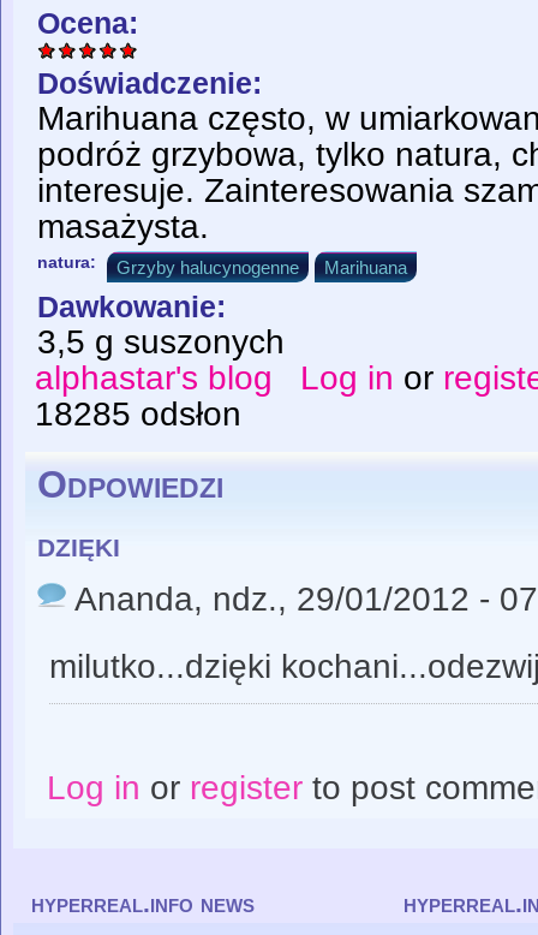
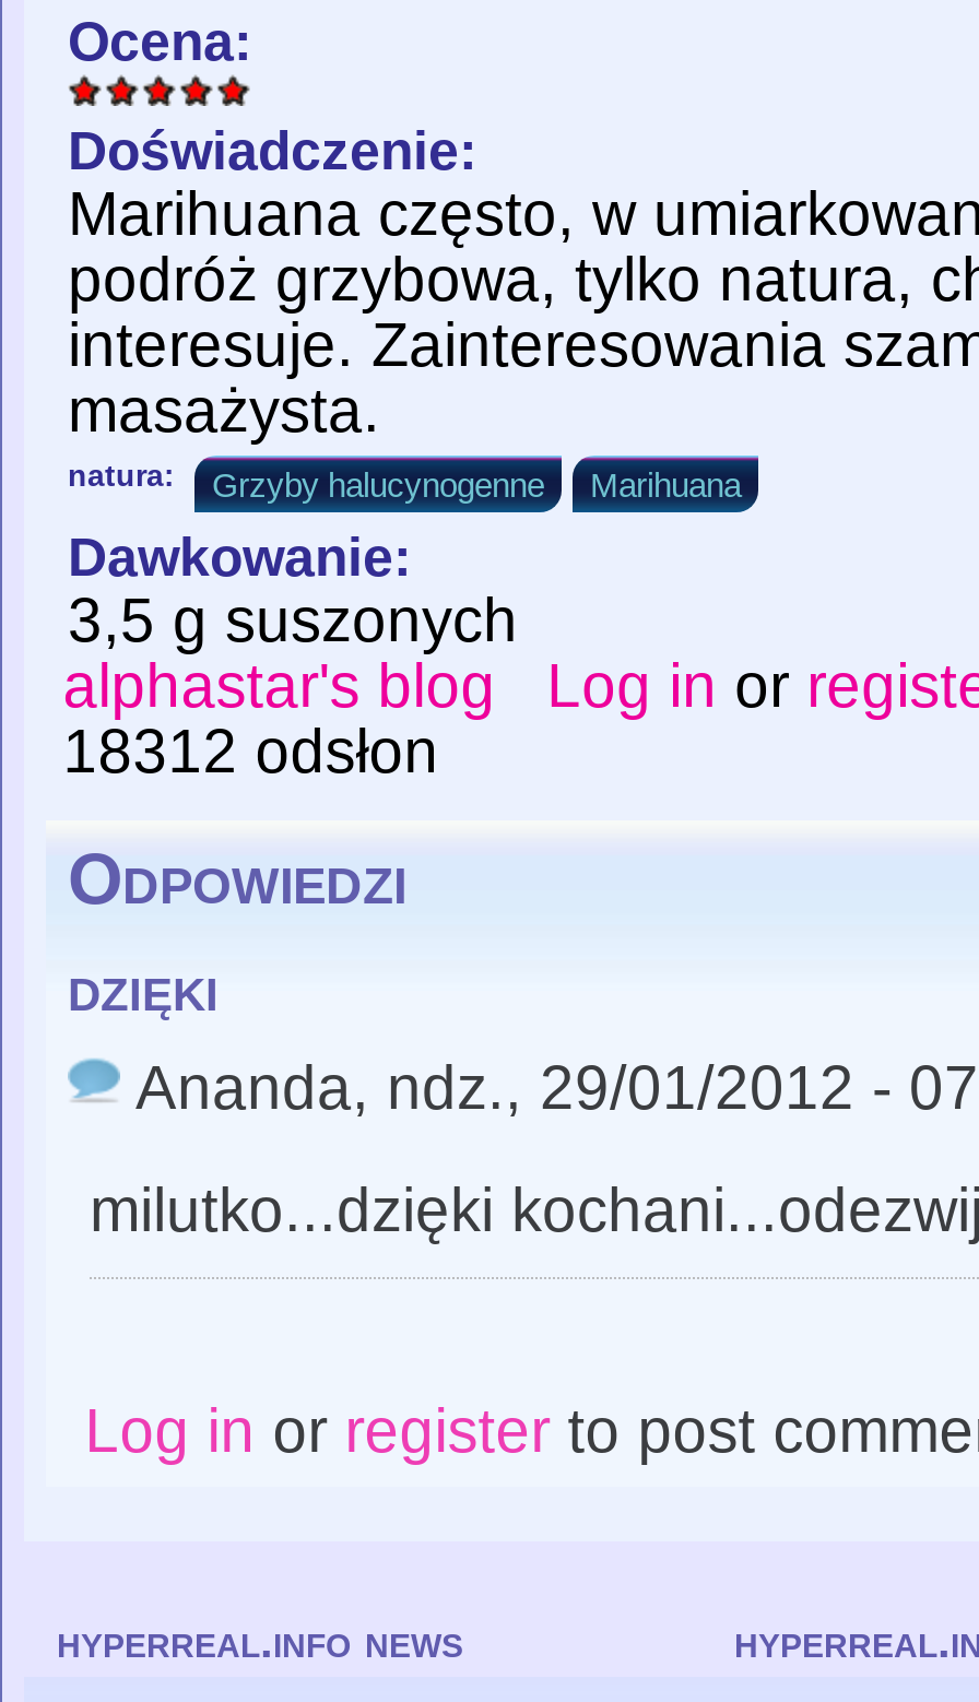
[34,396,241,433] 18285 odsłon -> [63,718,439,786] 18312 odsłon

